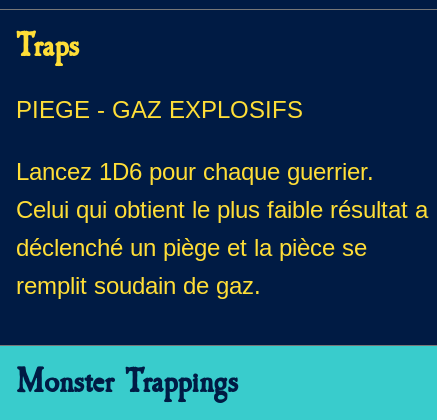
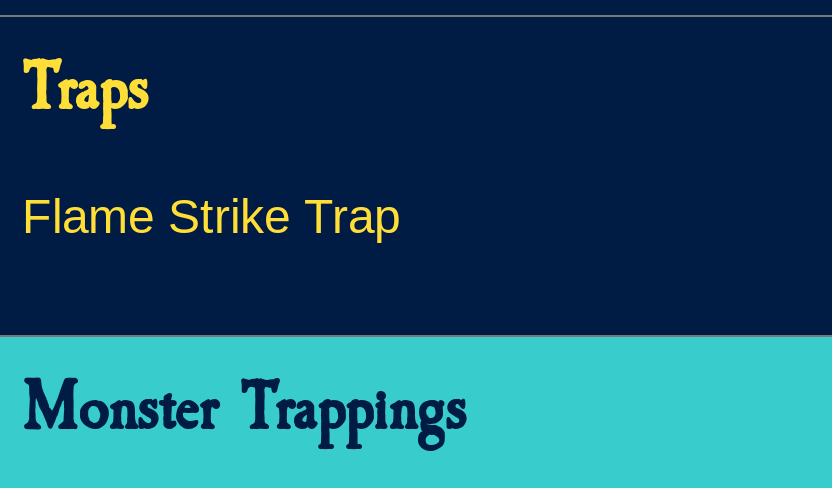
[16,96,428,299] PIEGE - GAZ EXPLOSIFS | Lancez 1D6 pour chaque guerrier. | Celui qui obtient le plus faible résultat a | déclenché un piège et la pièce se | remplit soudain de gaz. -> [22,189,400,243] Flame Strike Trap

